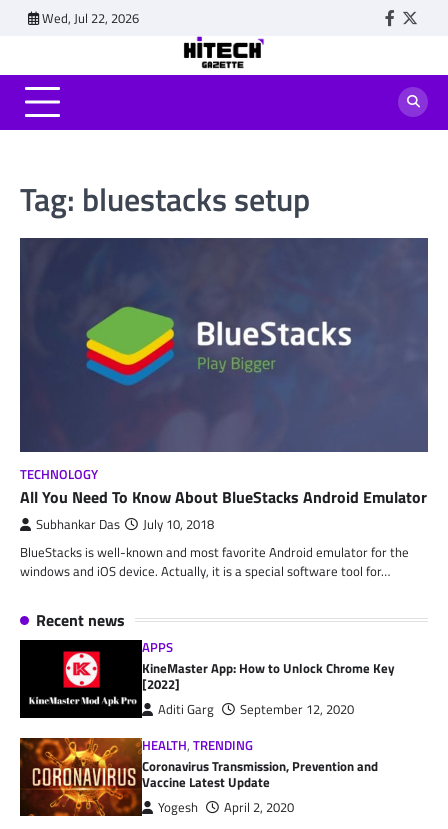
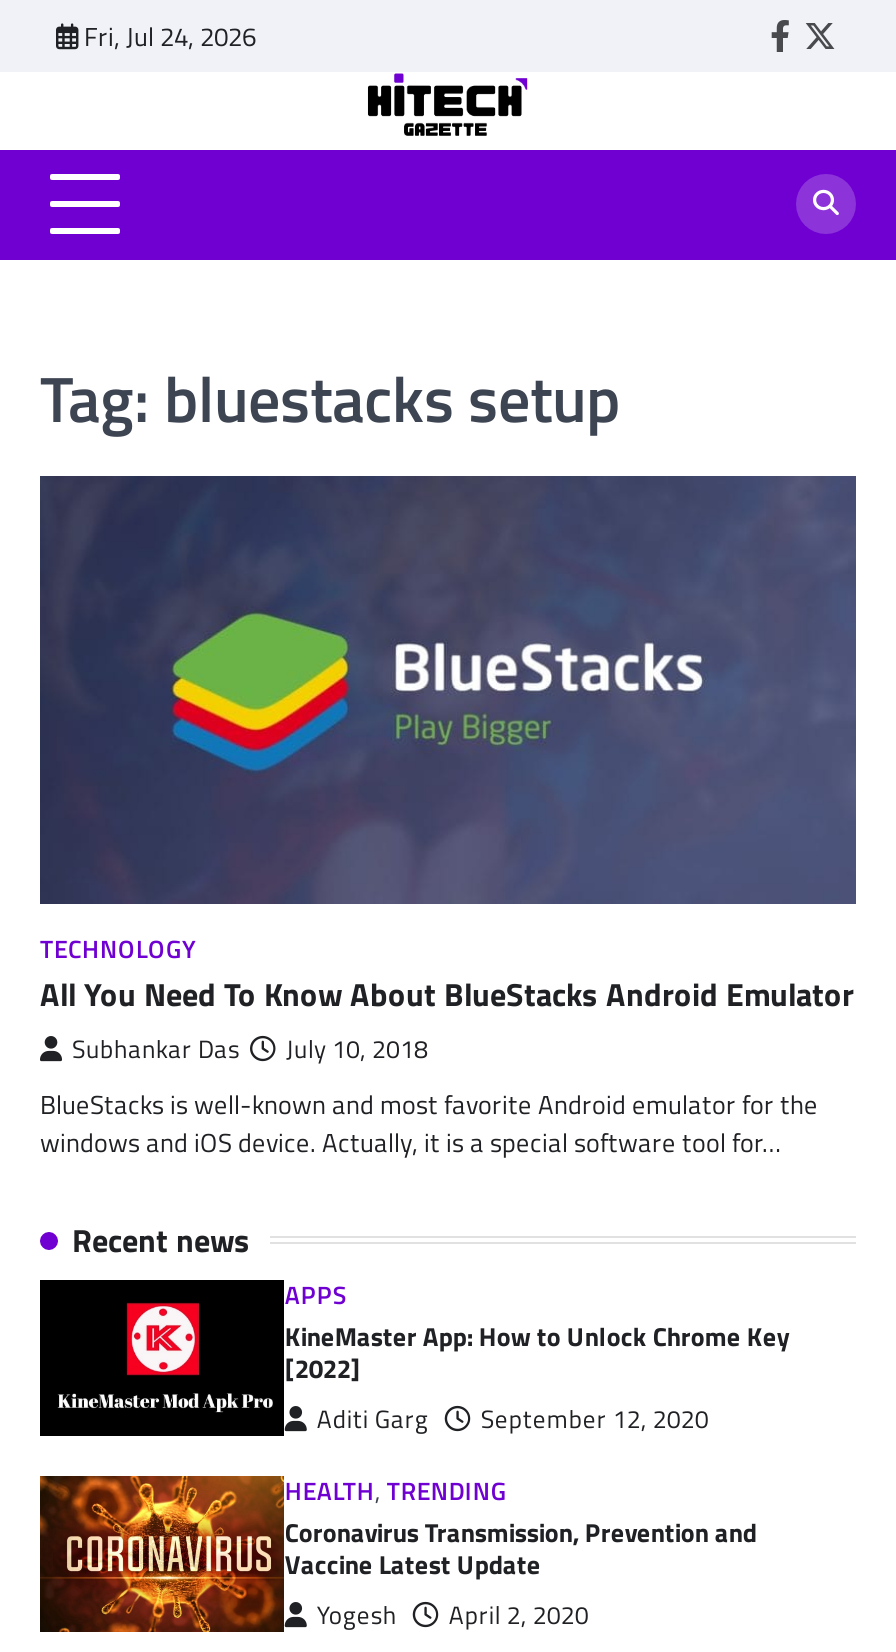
[42,7,139,27] Wed, Jul 22, 2026 -> [84,15,256,55] Fri, Jul 24, 2026

